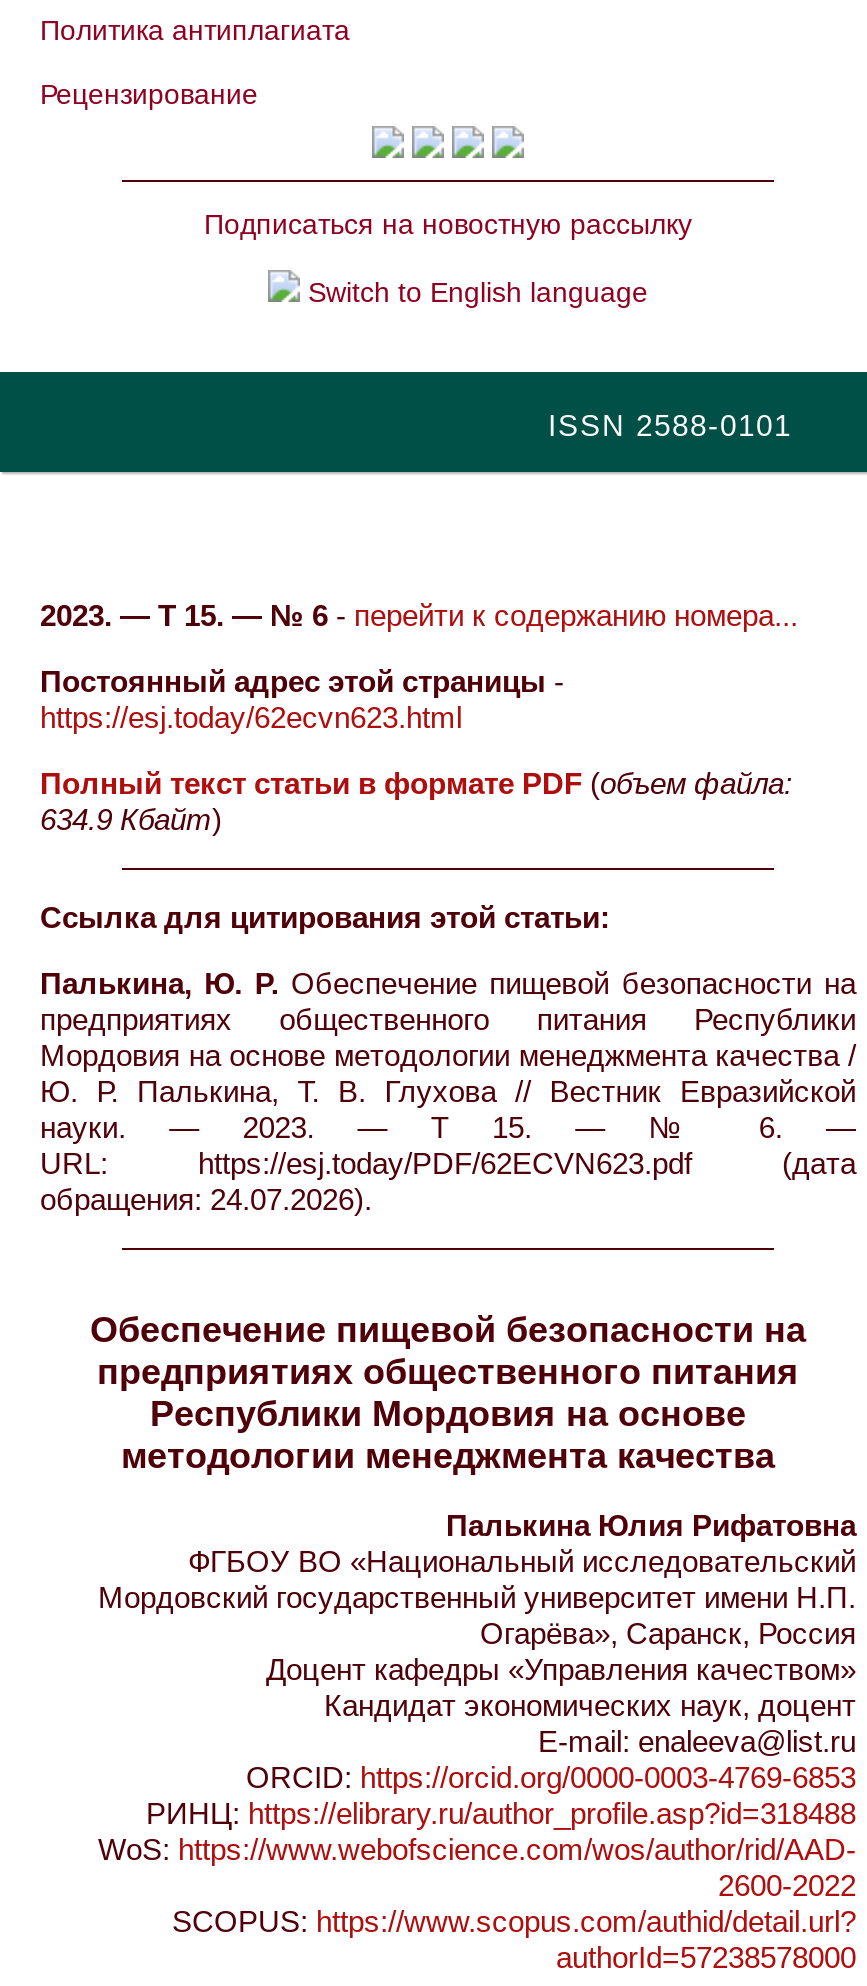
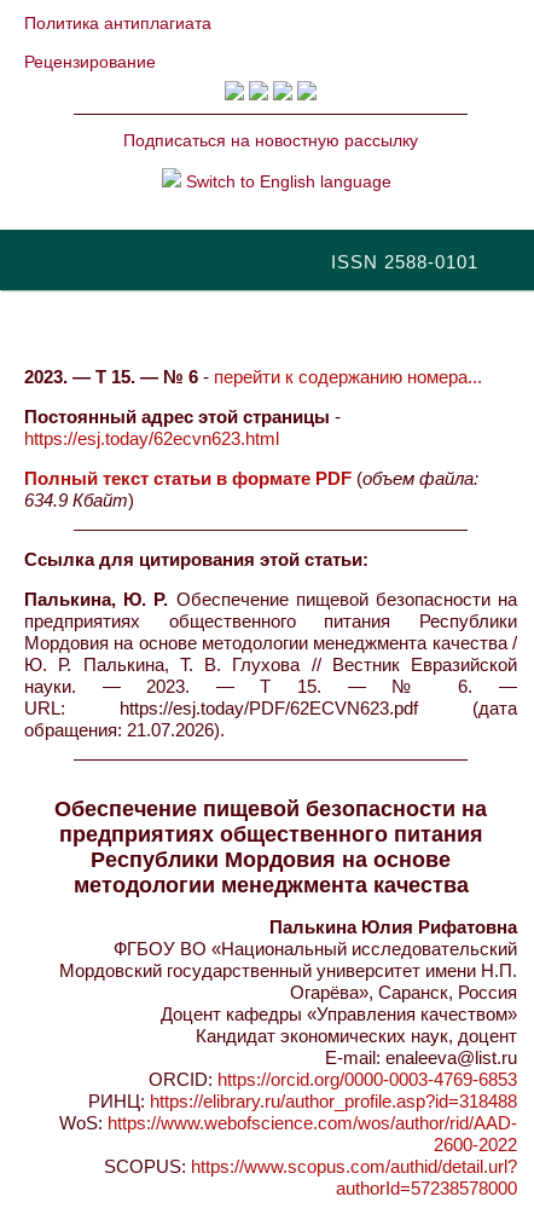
[40,1182,372,1216] обращения: 24.07.2026). -> [24,719,225,740] обращения: 21.07.2026).

